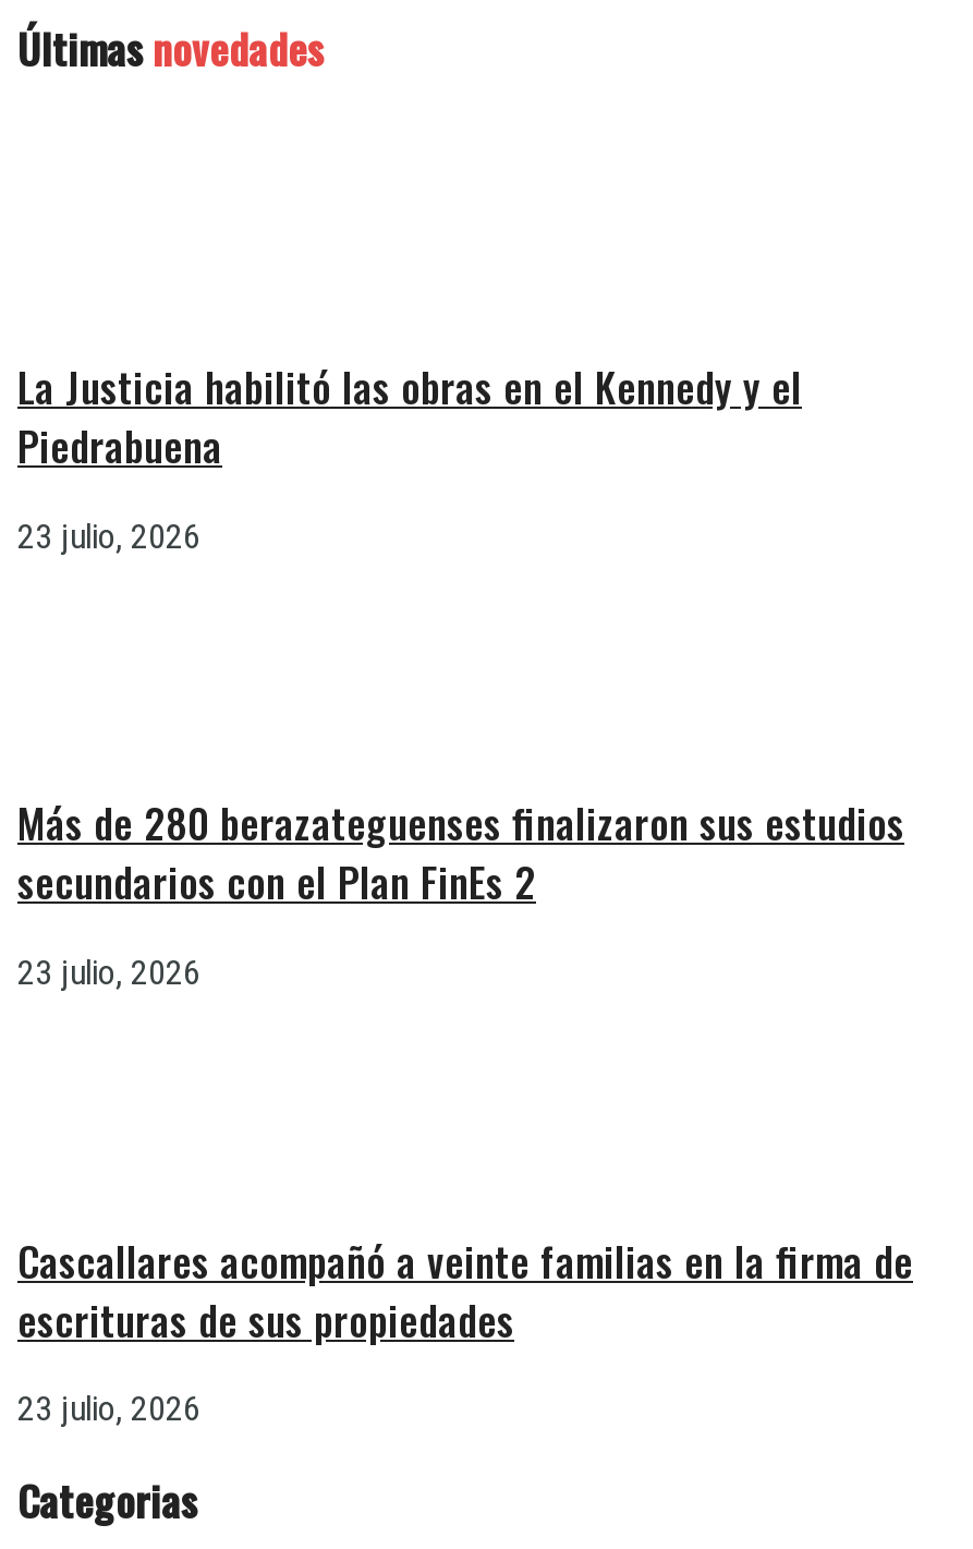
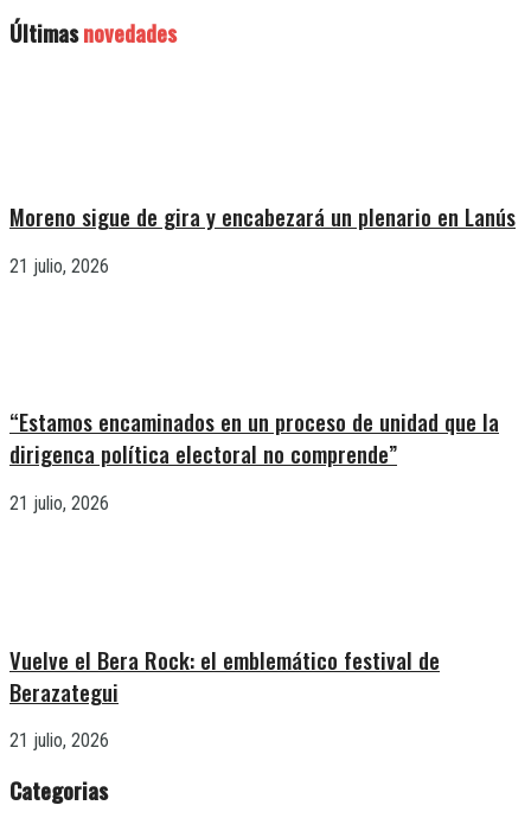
[17,356,802,474] La Justicia habilitó las obras en el Kennedy y el | Piedrabuena -> [9,200,516,232] Moreno sigue de gira y encabezará un plenario en Lanús
[17,515,200,556] 23 julio, 2026 -> [9,254,109,277] 21 julio, 2026
[17,793,904,911] Más de 280 berazateguenses finalizaron sus estudios | secundarios con el Plan FinEs 2 -> [9,406,499,470] “Estamos encaminados en un proceso de unidad que la | dirigenca política electoral no comprende”
[17,952,200,993] 23 julio, 2026 -> [9,492,109,515] 21 julio, 2026
[17,1230,913,1348] Cascallares acompañó a veinte familias en la firma de | escrituras de sus propiedades -> [9,643,440,707] Vuelve el Bera Rock: el emblemático festival de | Berazategui
[17,1389,200,1430] 23 julio, 2026 -> [9,730,109,752] 21 julio, 2026

